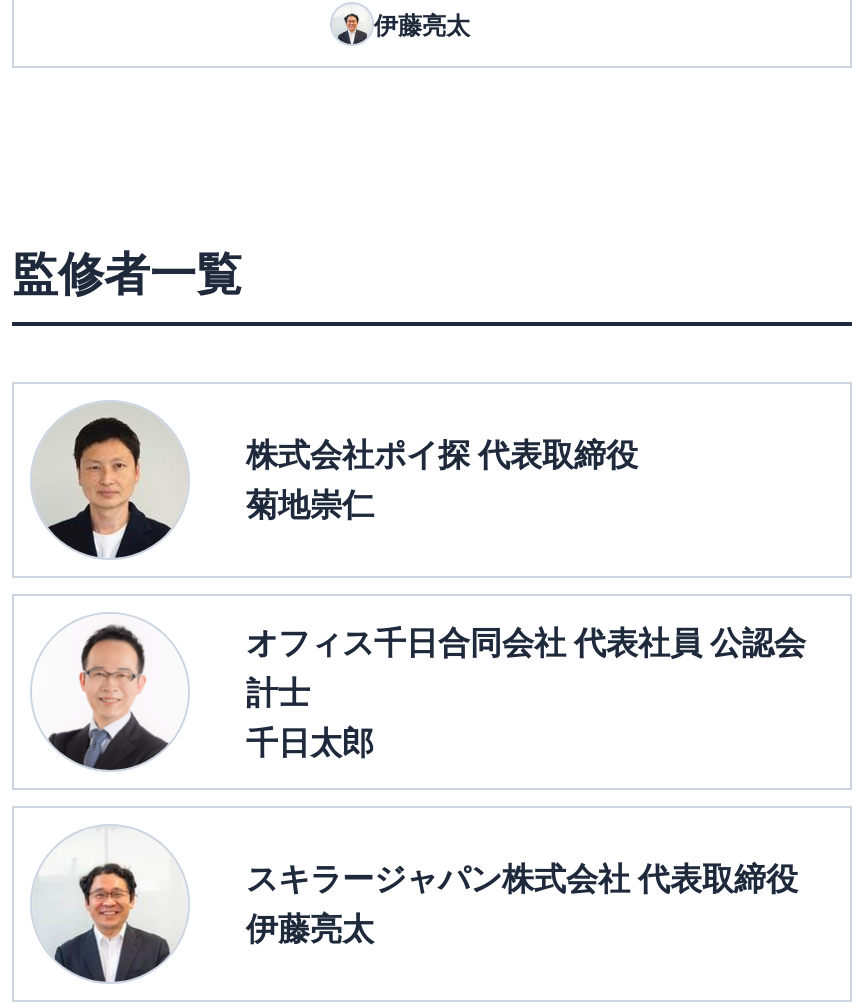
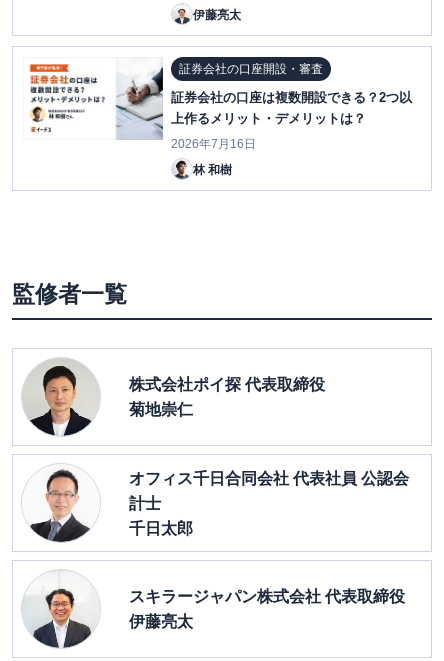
none -> [29,63,106,133] [image]
none -> [115,62,412,176] [image] | 証券会社の口座開設・審査 | 証券会社の口座は複数開設できる？2つ以 | 上作るメリット・デメリットは？ | 2026年7月16日 | 林 和樹

